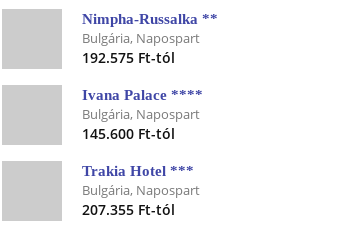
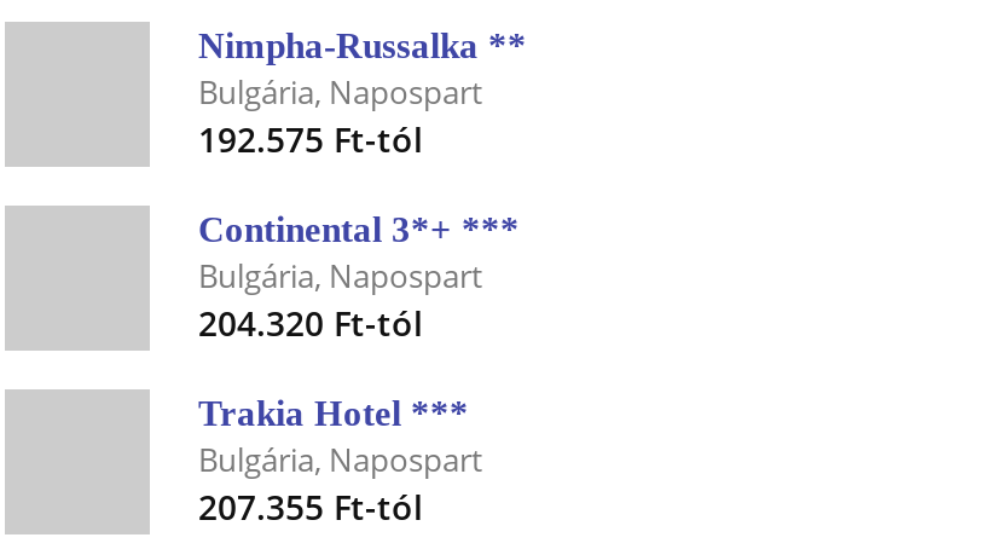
[82,87,203,103] Ivana Palace **** -> [198,210,520,249] Continental 3*+ ***
[82,124,175,143] 145.600 Ft-tól -> [198,300,423,346] 204.320 Ft-tól

